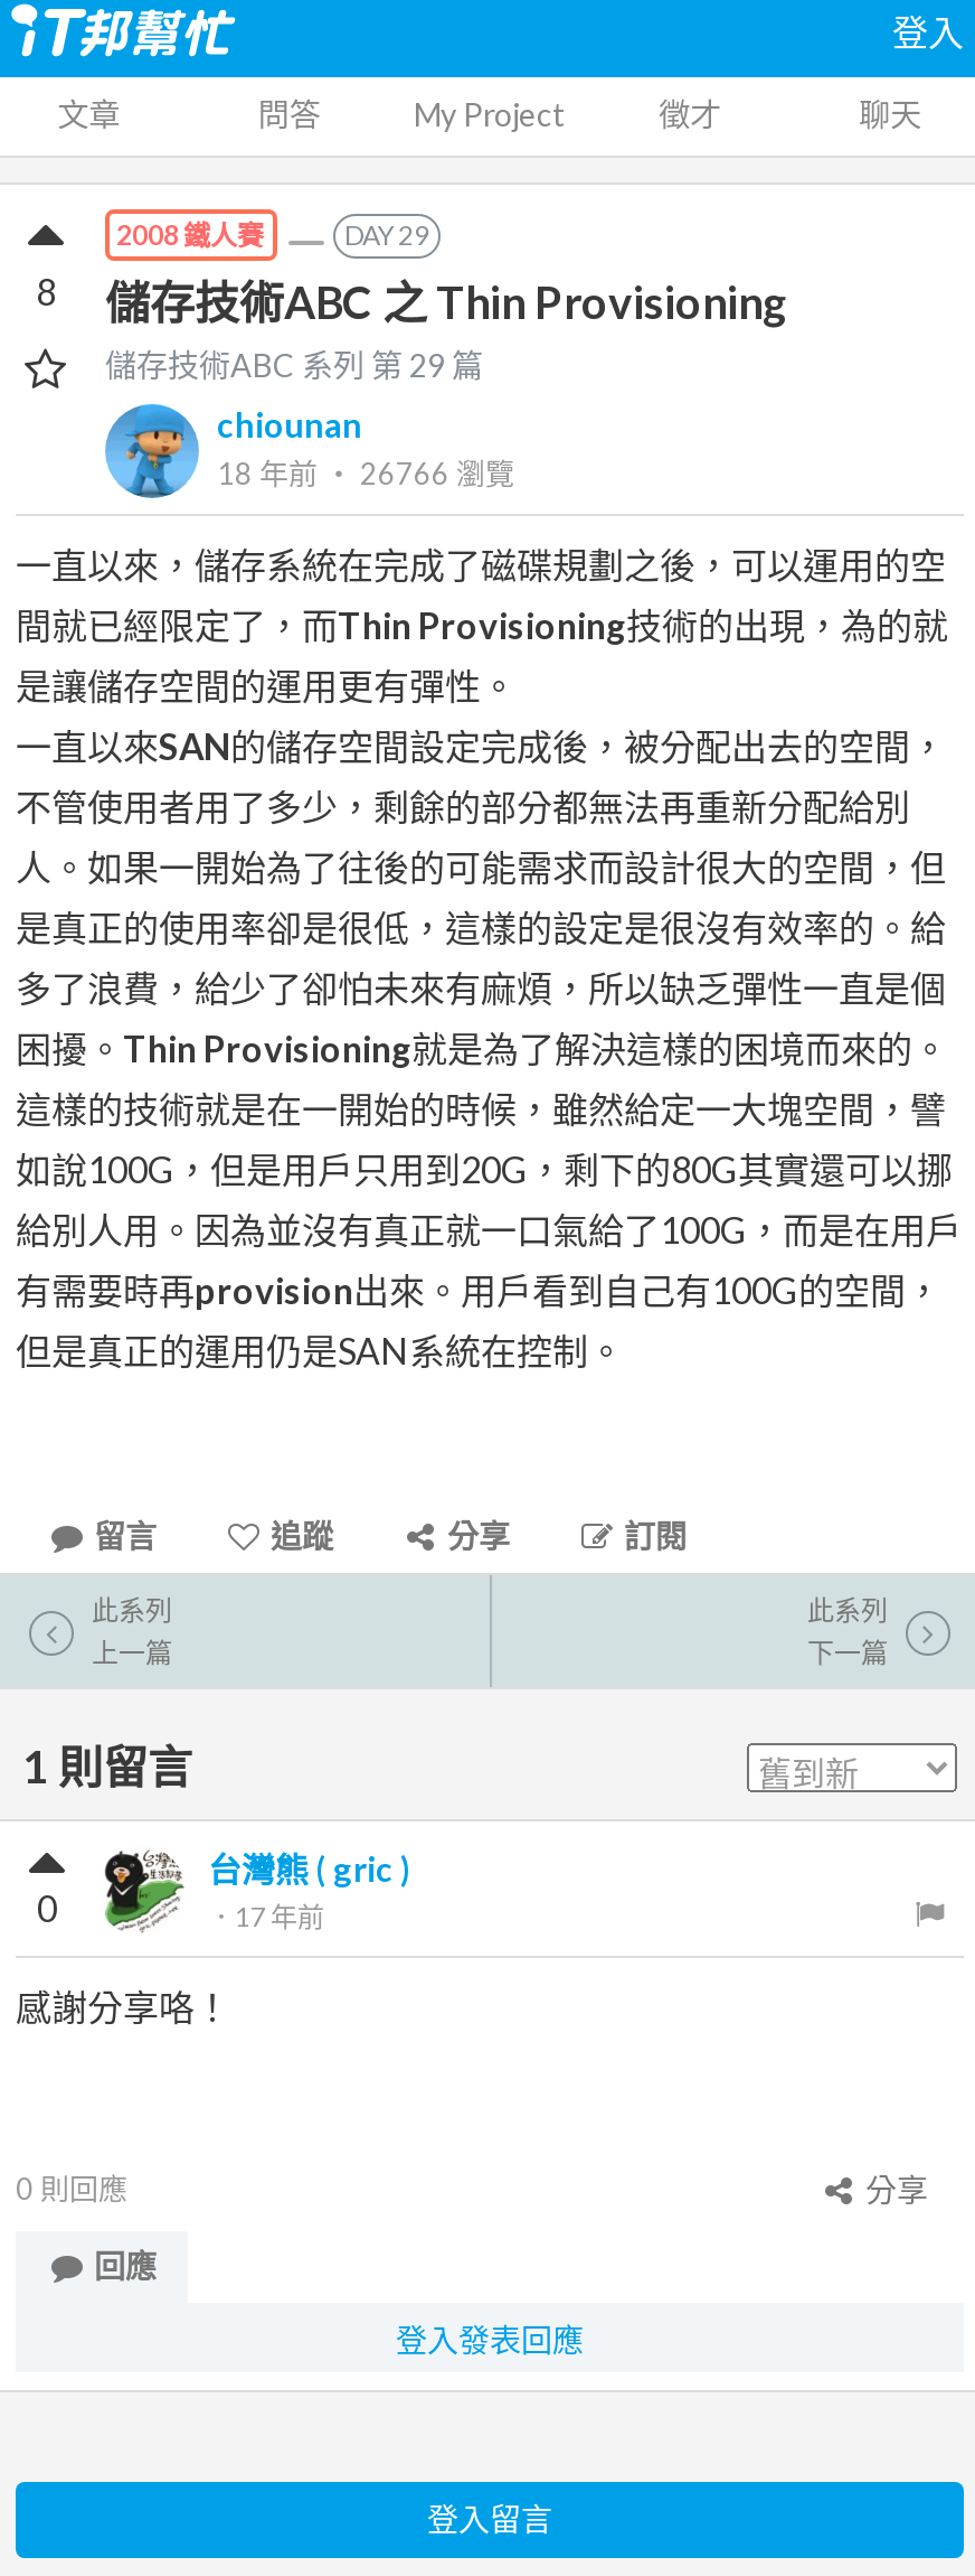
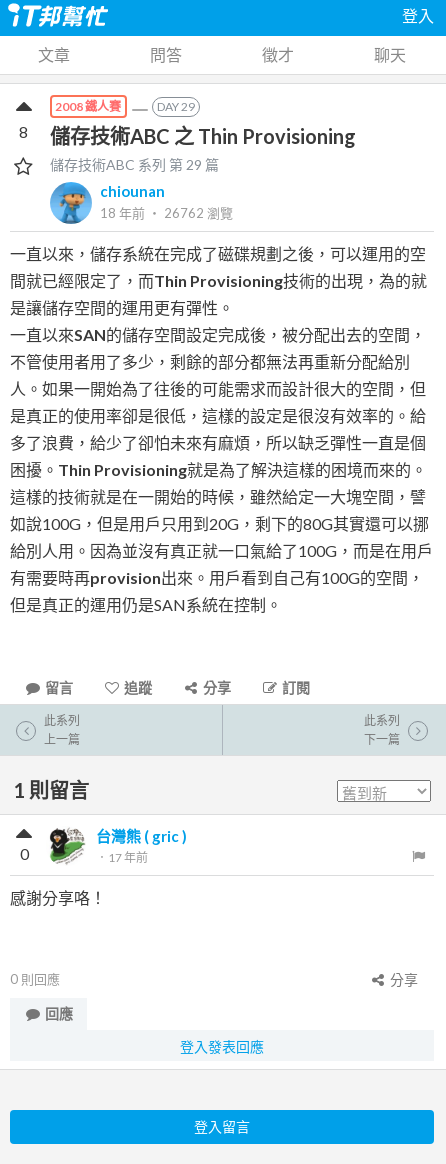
[414,95,566,133] My Project -> none
[217,457,514,493] 18 年前‧ 26766瀏覽 -> [100,205,233,221] 18 年前‧ 26762瀏覽

